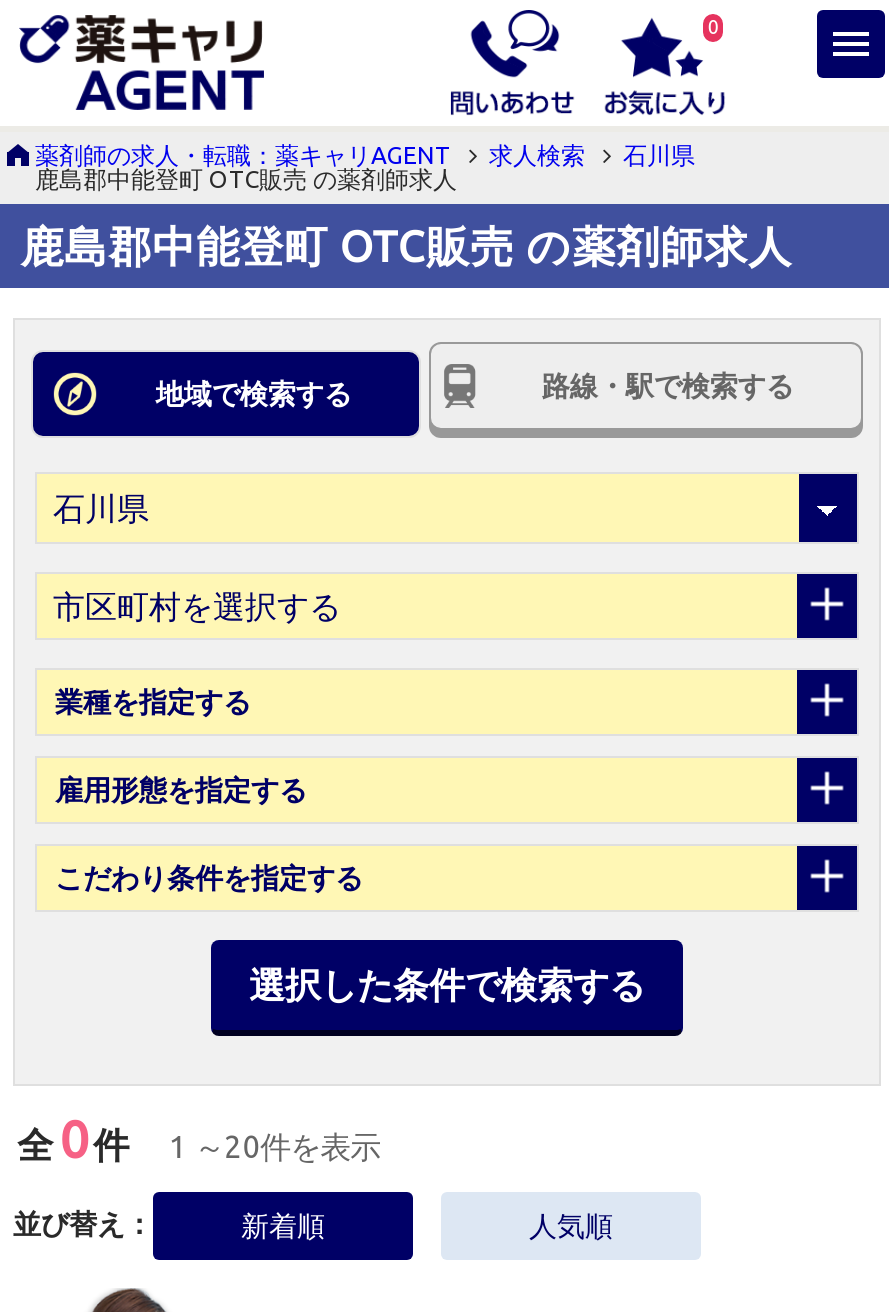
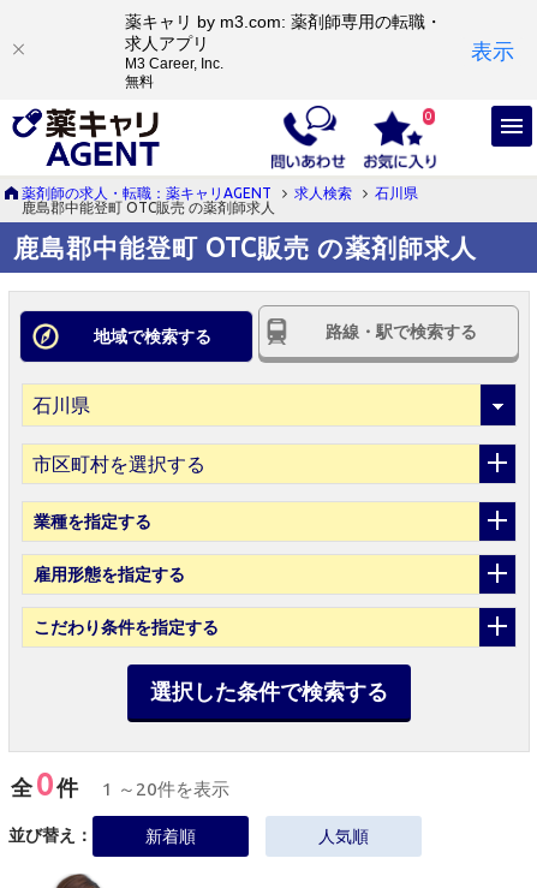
none -> [125,11,442,90] 薬キャリ by m3.com: 薬剤師専用の転職・ | 求人アプリ | M3 Career, Inc. | 無料
none -> [471,40,514,64] 表示

